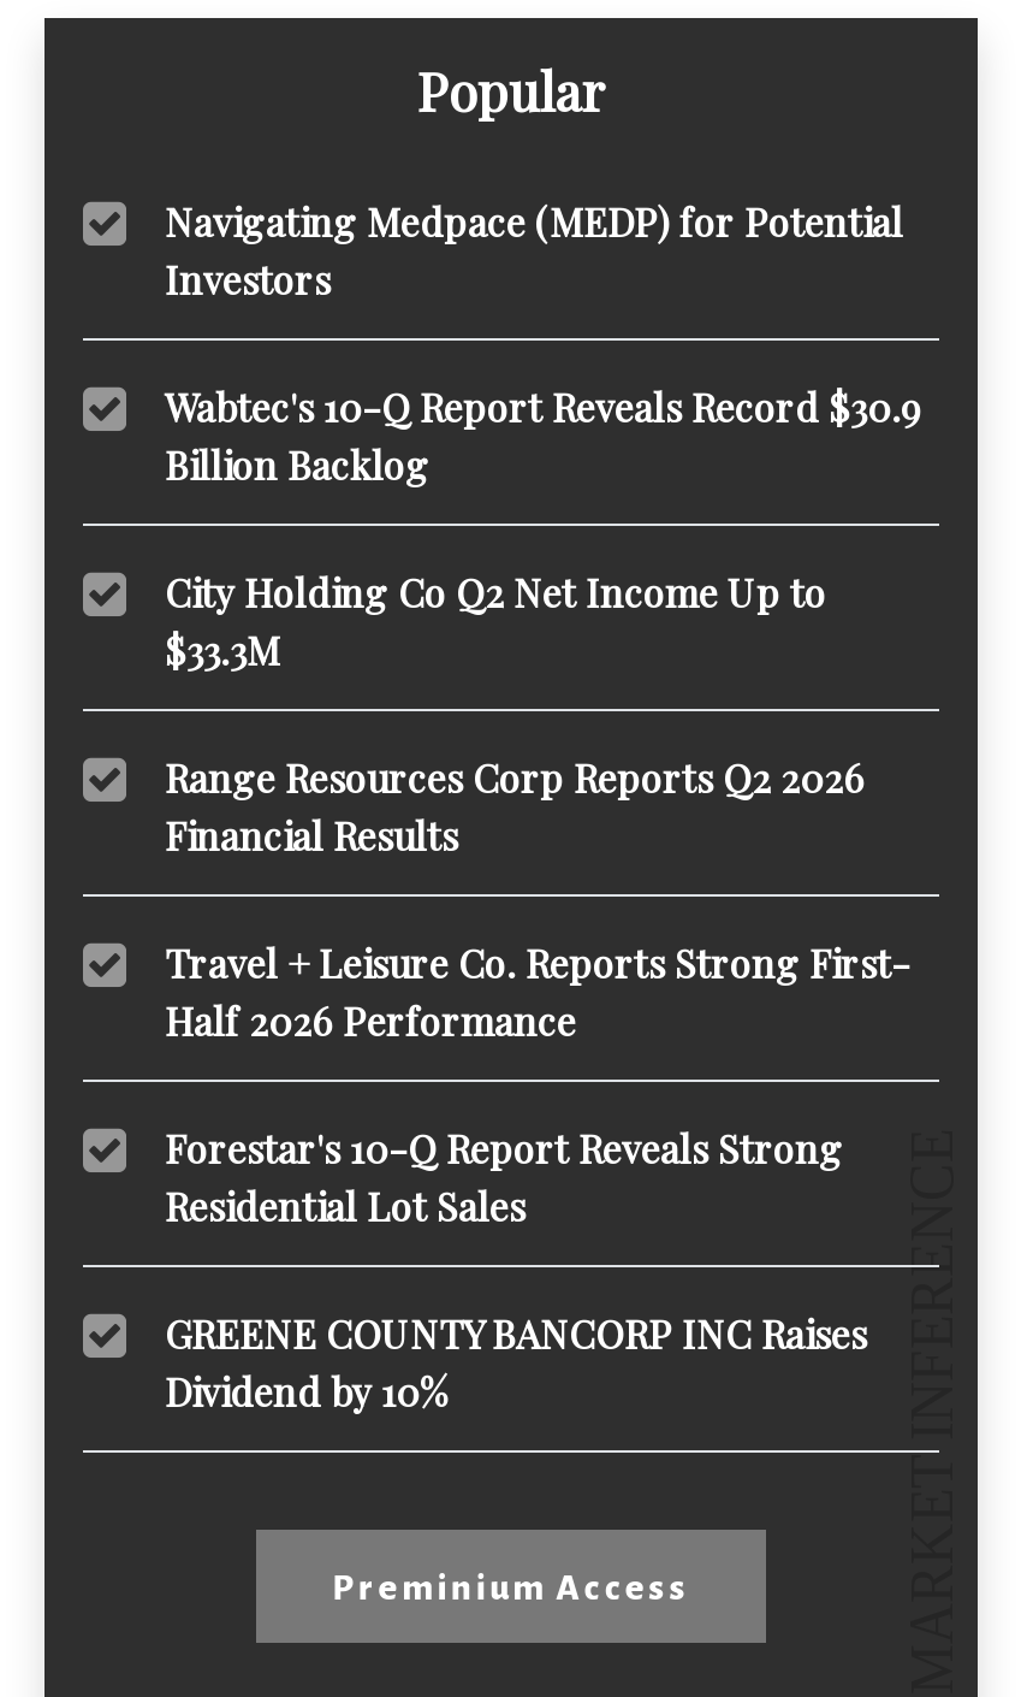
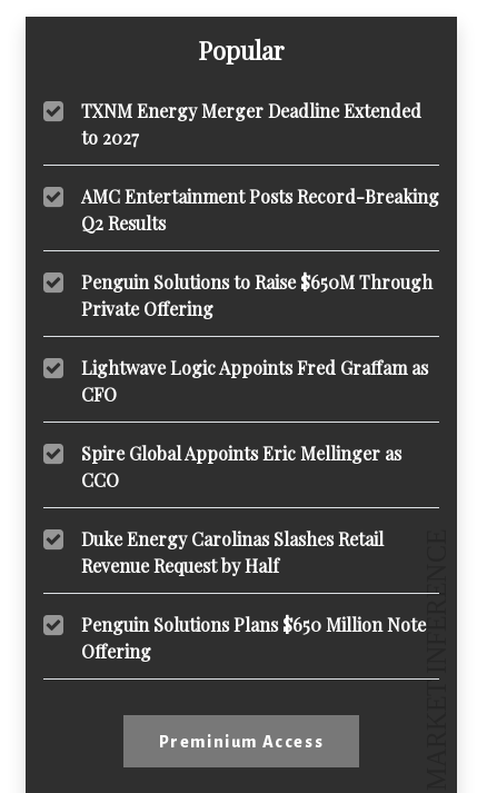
[165,196,903,304] Navigating Medpace (MEDP) for Potential | Investors -> [81,99,421,149] TXNM Energy Merger Deadline Extended | to 2027
[165,382,922,490] Wabtec's 10-Q Report Reveals Record $30.9 | Billion Backlog -> [81,185,439,235] AMC Entertainment Posts Record-Breaking | Q2 Results
[165,567,826,675] City Holding Co Q2 Net Income Up to | $33.3M -> [81,270,433,320] Penguin Solutions to Raise $650M Through | Private Offering
[165,752,865,861] Range Resources Corp Reports Q2 2026 | Financial Results -> [81,356,428,406] Lightwave Logic Appoints Fred Graffam as | CFO
[165,938,910,1046] Travel + Leisure Co. Reports Strong First- | Half 2026 Performance -> [81,442,401,492] Spire Global Appoints Eric Mellinger as | CCO
[165,1123,843,1231] Forestar's 10-Q Report Reveals Strong | Residential Lot Sales -> [81,527,384,577] Duke Energy Carolinas Slashes Retail | Revenue Request by Half
[165,1308,867,1417] GREENE COUNTY BANCORP INC Raises | Dividend by 10% -> [81,613,426,663] Penguin Solutions Plans $650 Million Note | Offering

